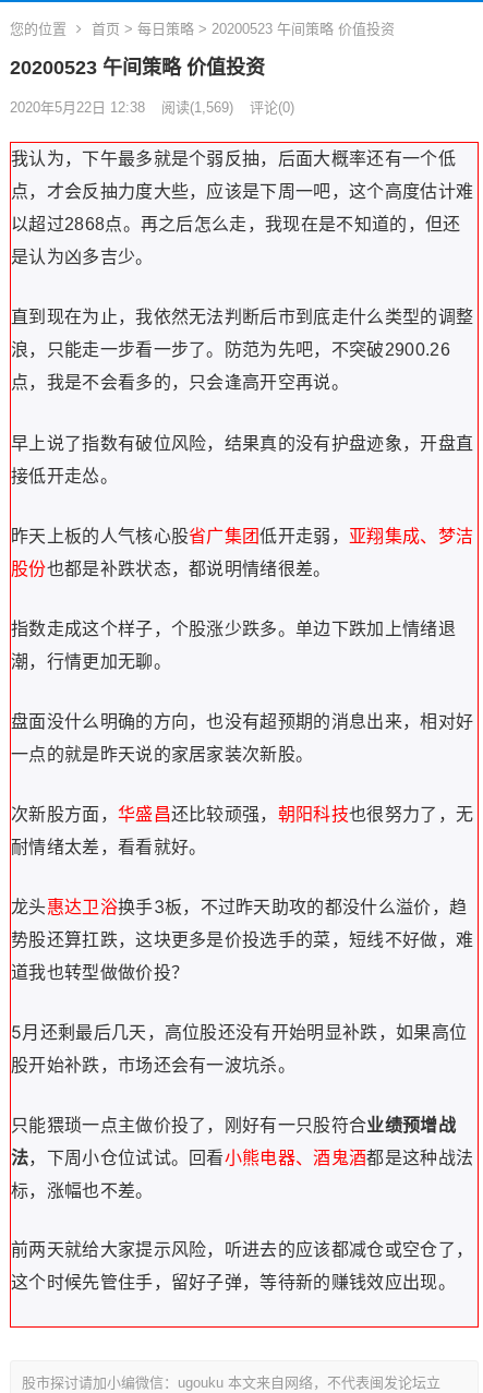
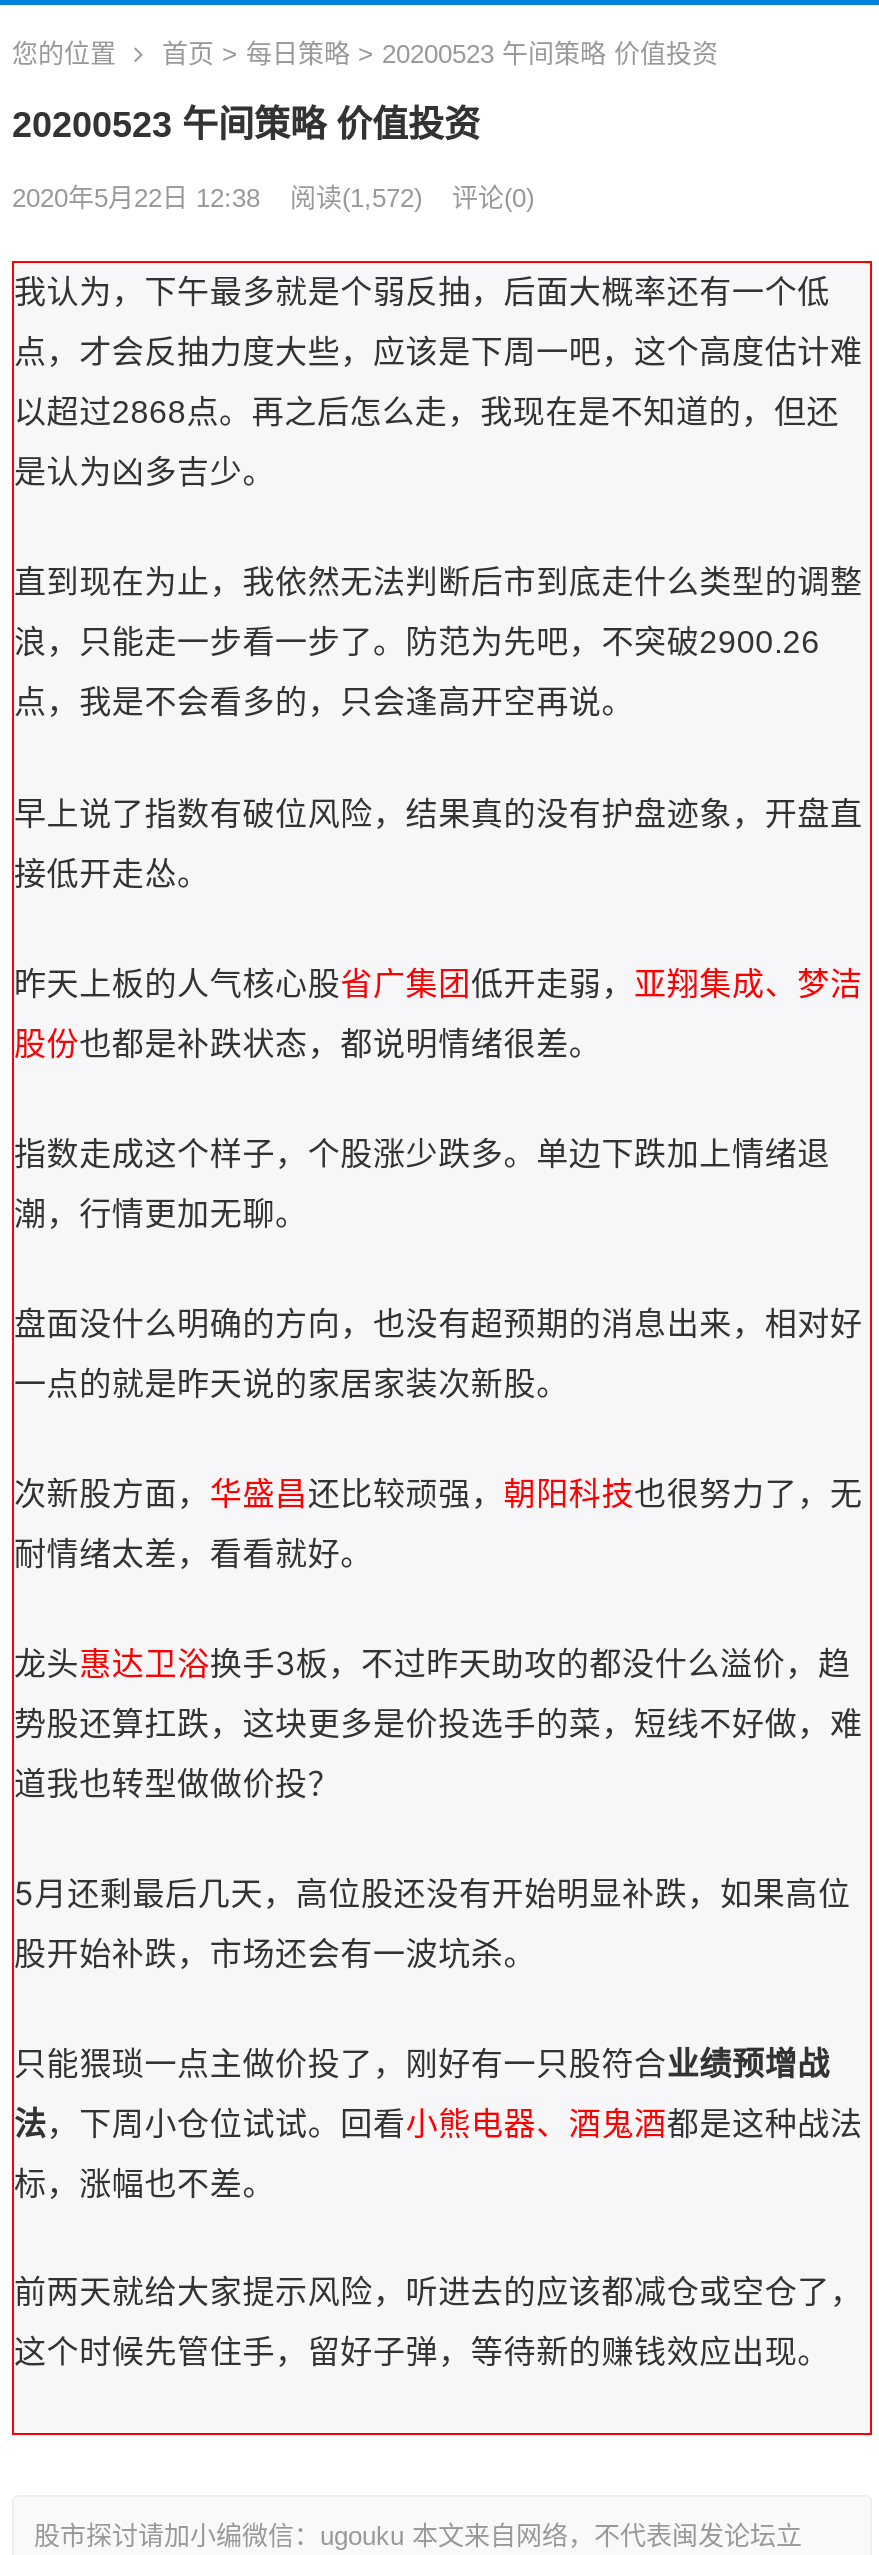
[10,99,294,116] 2020年5月22日 12:38 阅读(1,569) 评论(0) -> [12,183,534,213] 2020年5月22日 12:38 阅读(1,572) 评论(0)

